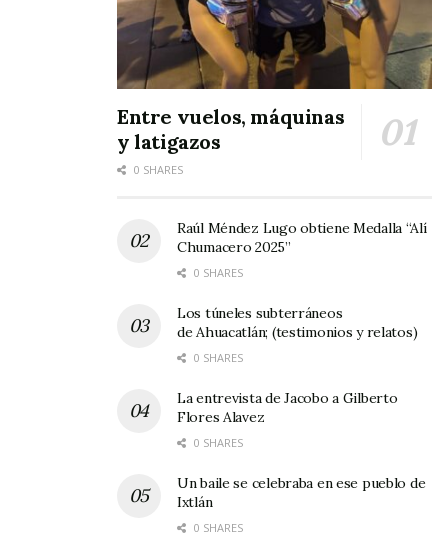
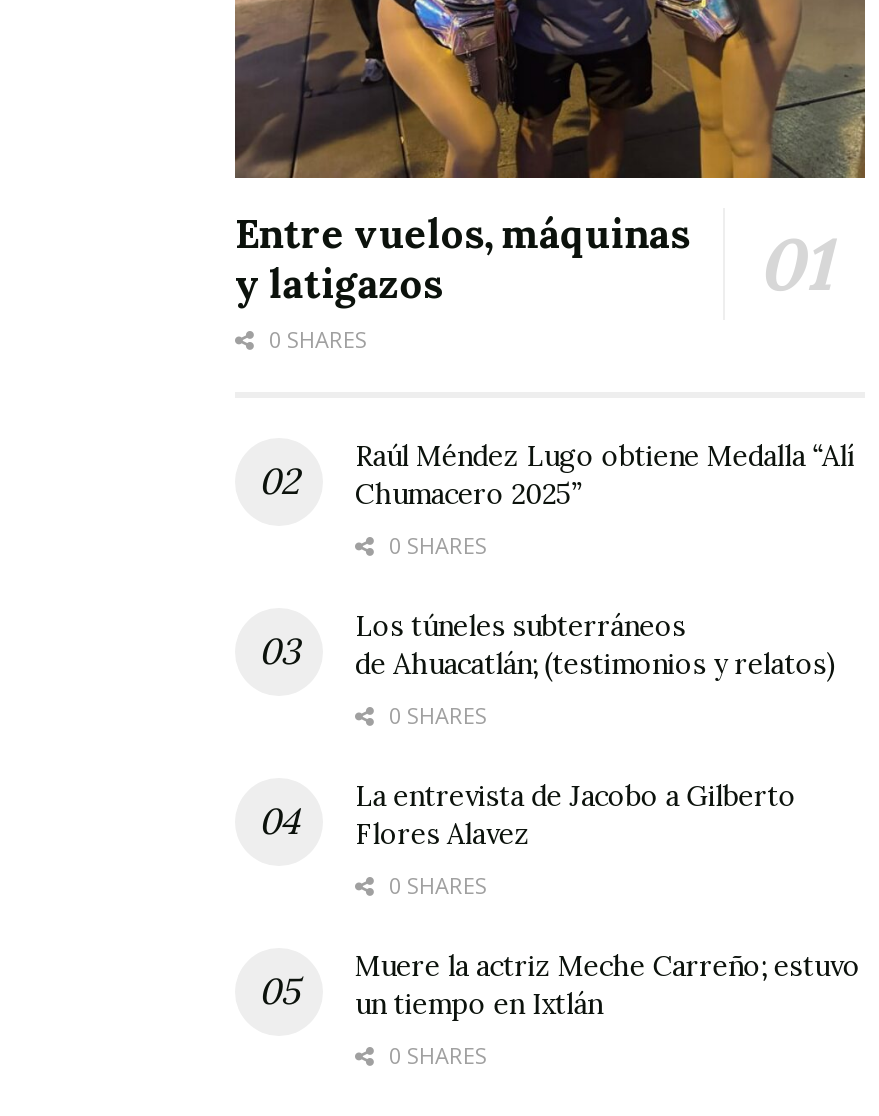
[177,474,425,511] Un baile se celebraba en ese pueblo de | Ixtlán -> [355,947,860,1021] Muere la actriz Meche Carreño; estuvo | un tiempo en Ixtlán

